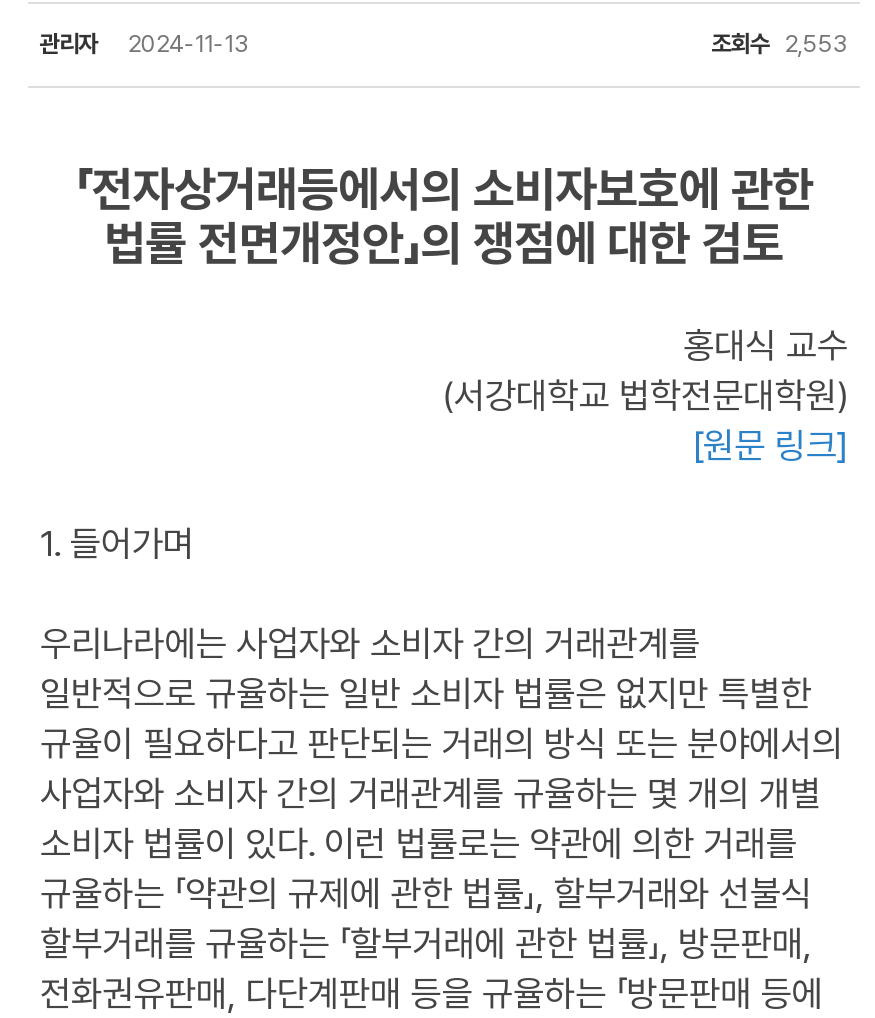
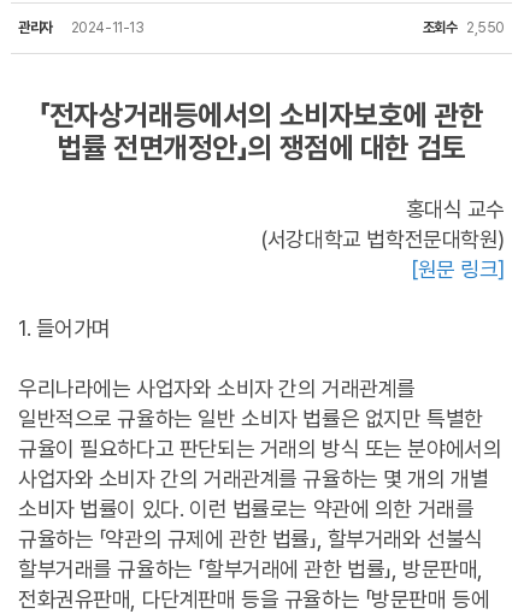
[712,30,848,58] 조회수 2,553 -> [423,19,505,36] 조회수 2,550

